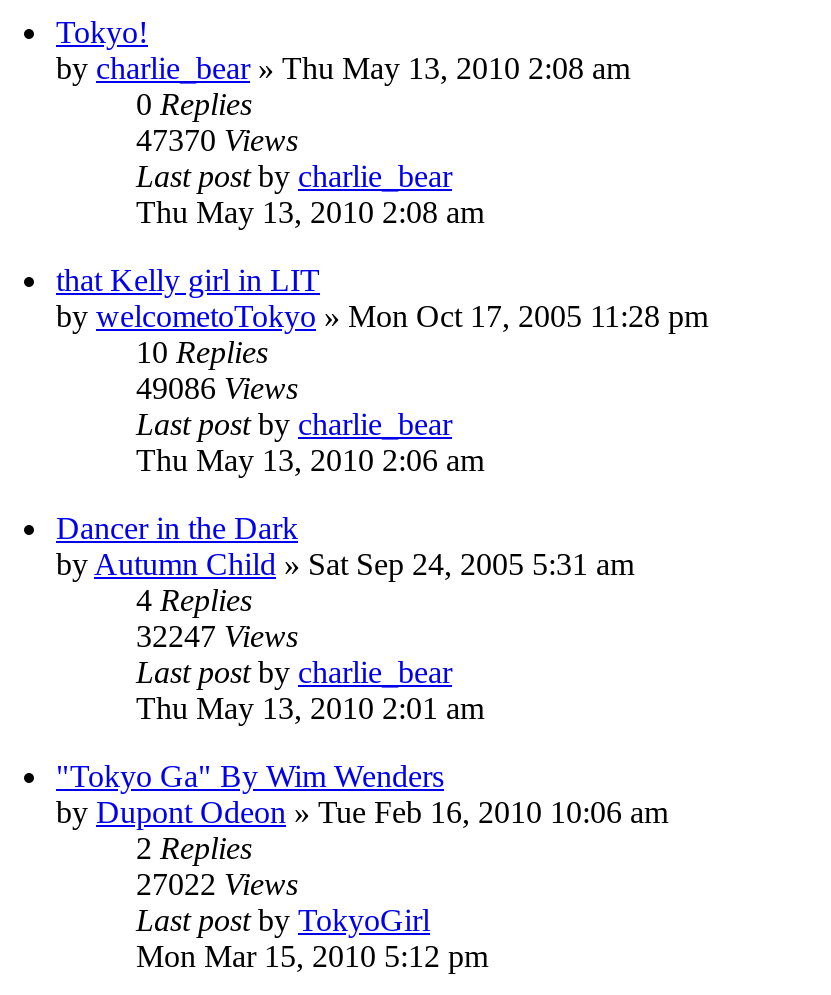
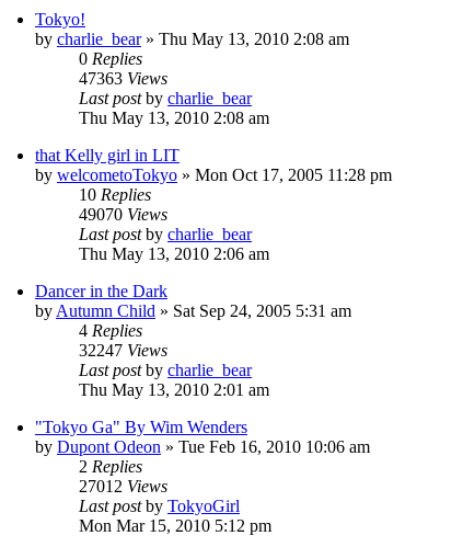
[136,123,298,157] 47370 Views -> [79,69,167,88] 47363 Views
[136,371,298,405] 49086 Views -> [79,205,167,224] 49070 Views
[136,867,298,901] 27022 Views -> [79,477,167,495] 27012 Views

